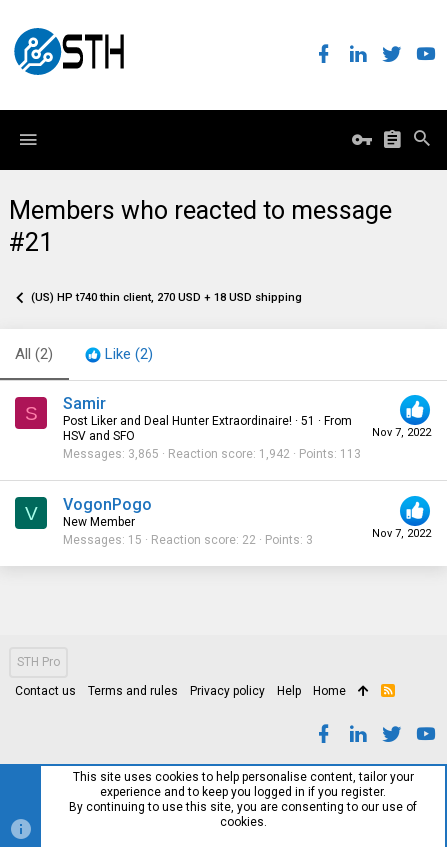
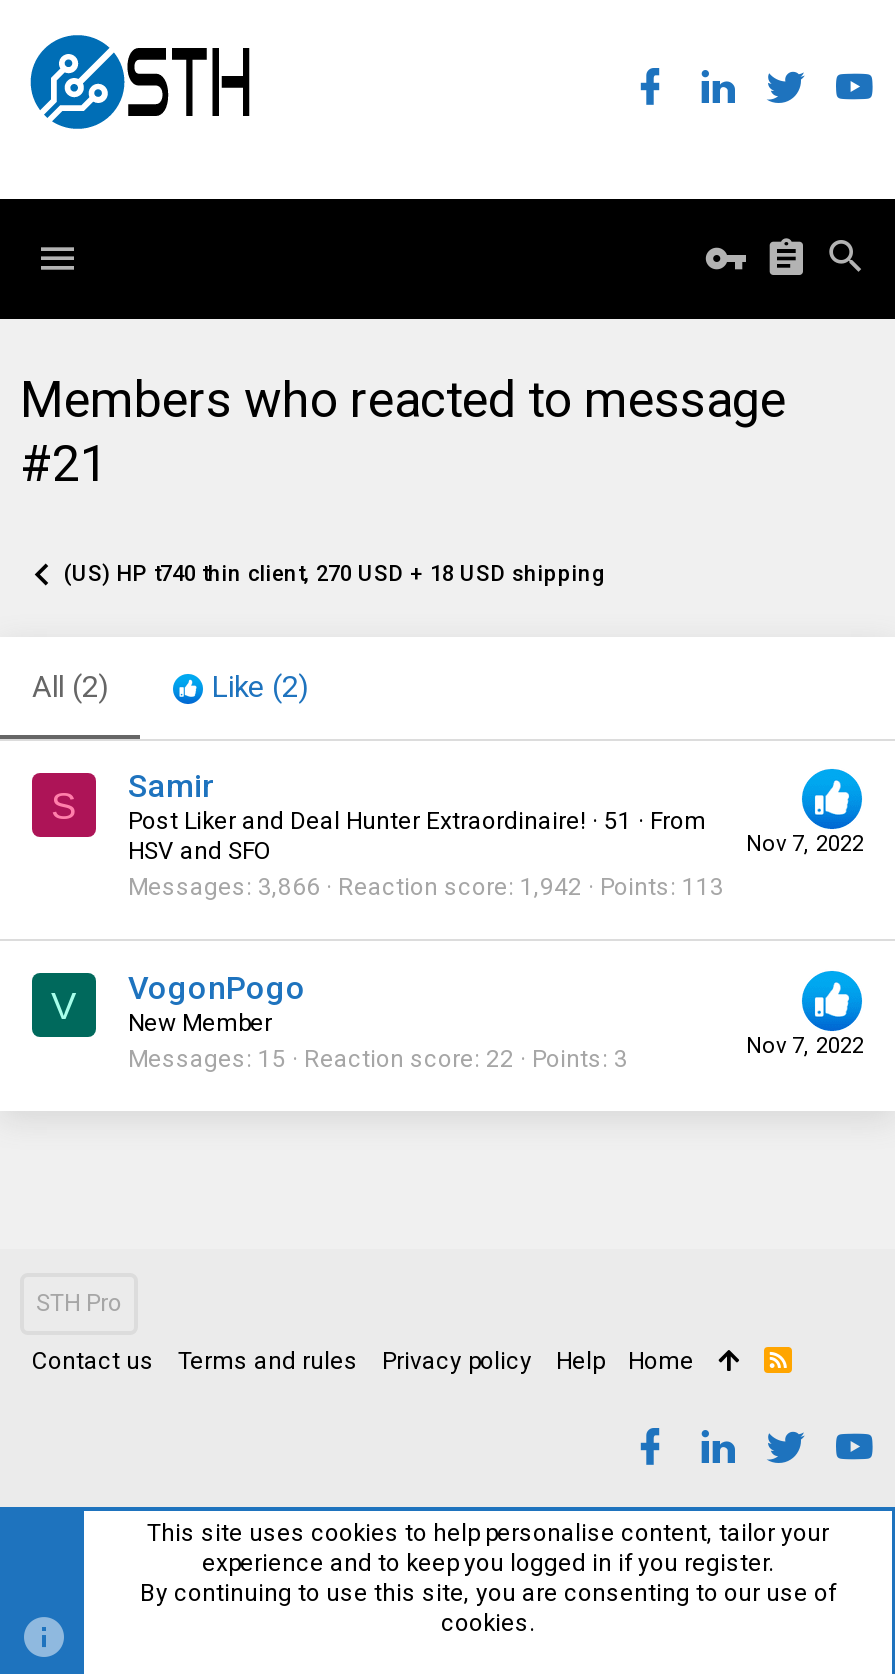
[63,447,361,461] Messages 3,865 Reaction score 1,942 Points 113 -> [128,874,724,902] Messages 3,866 Reaction score 1,942 Points 113

